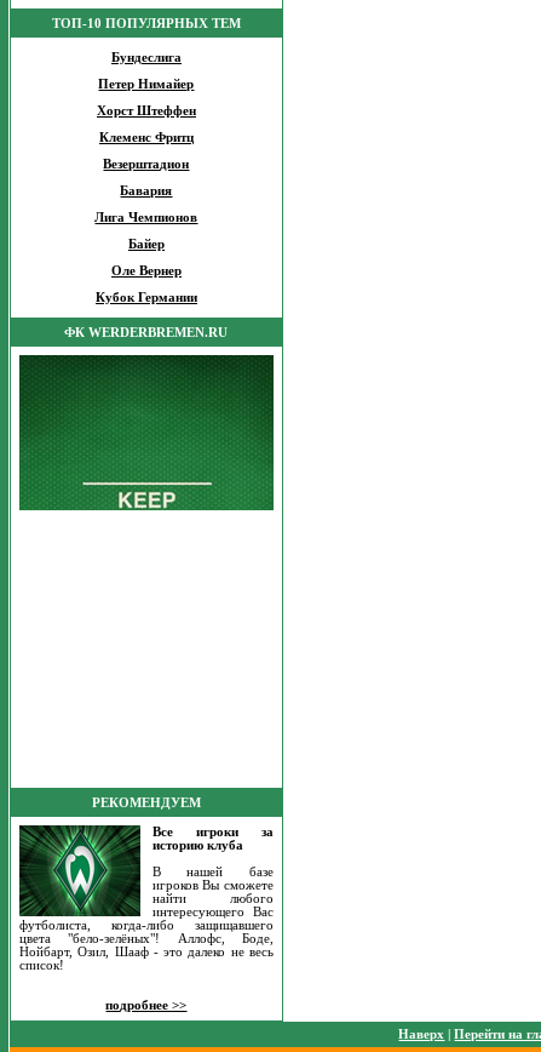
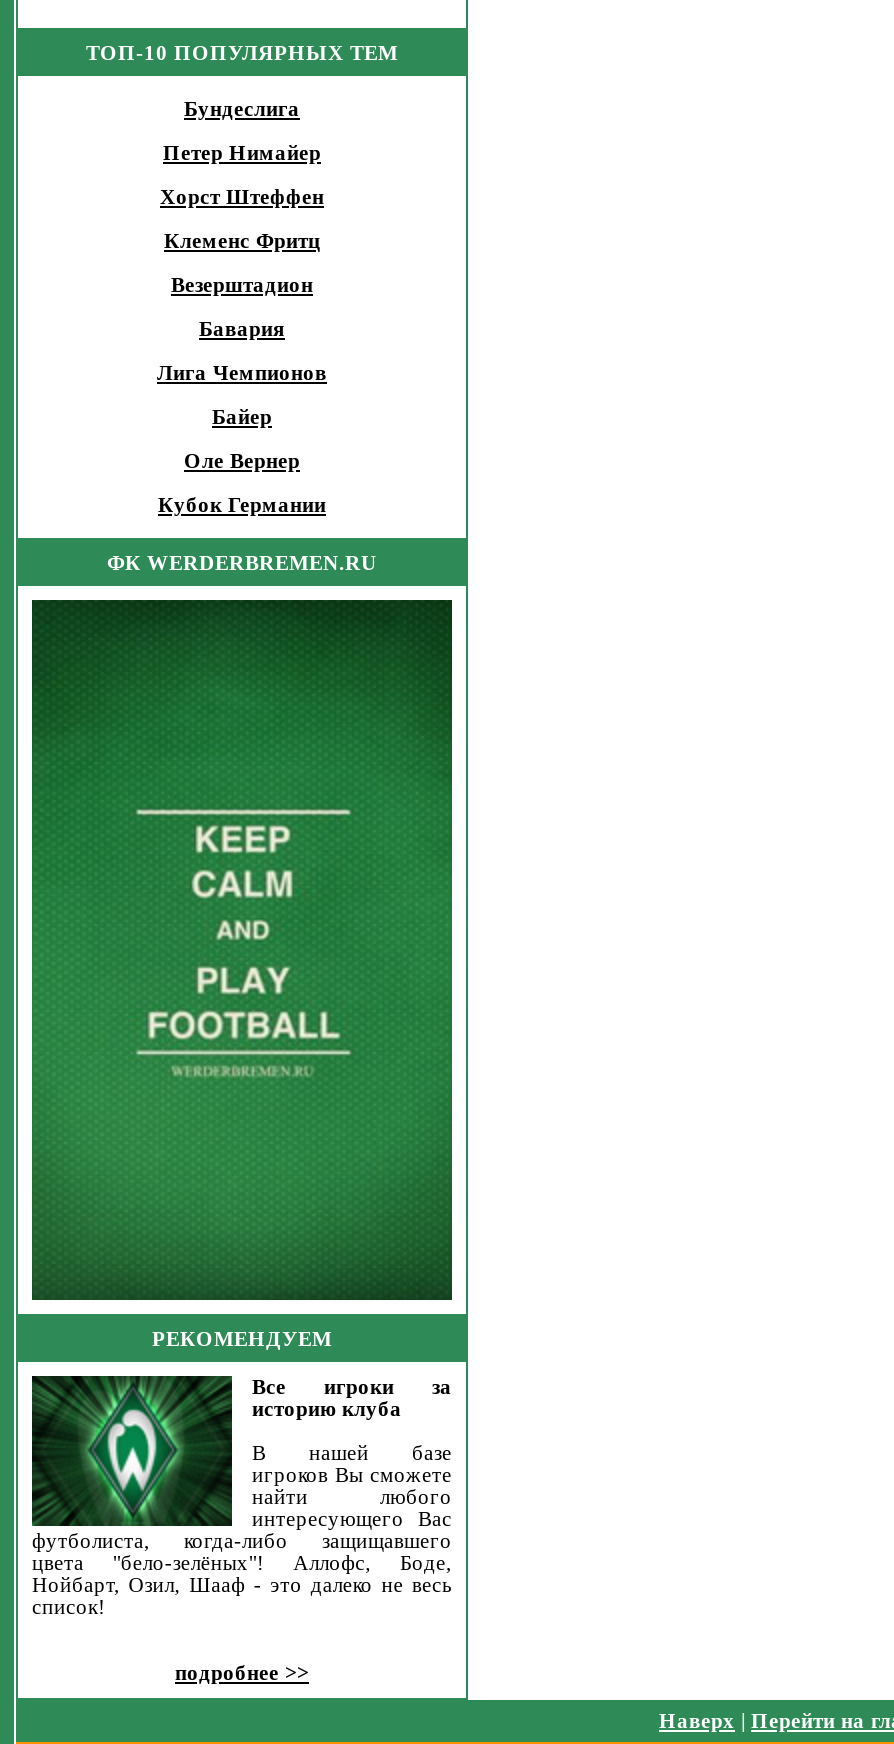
none -> [30,854,454,1302] [image]

